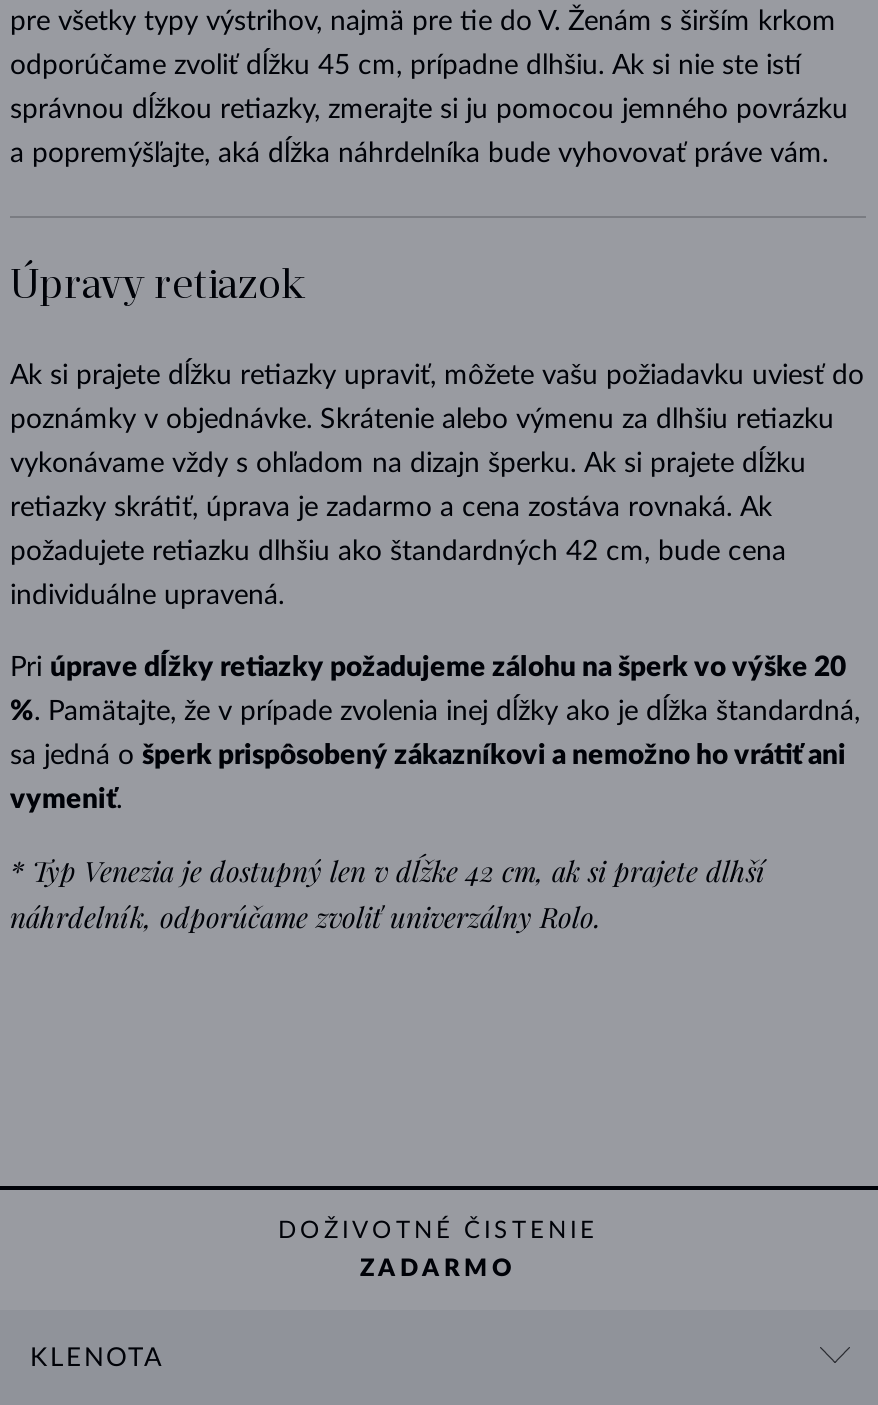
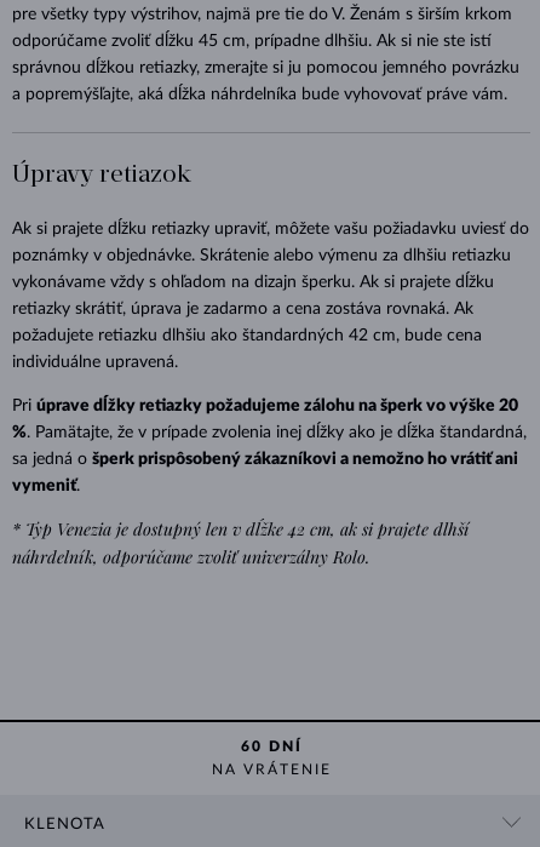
[278,1219,598,1243] DOŽIVOTNÉ ČISTENIE -> [240,740,302,754] 60 DNÍ
[360,1257,516,1281] ZADARMO -> [211,763,331,777] NA VRÁTENIE

